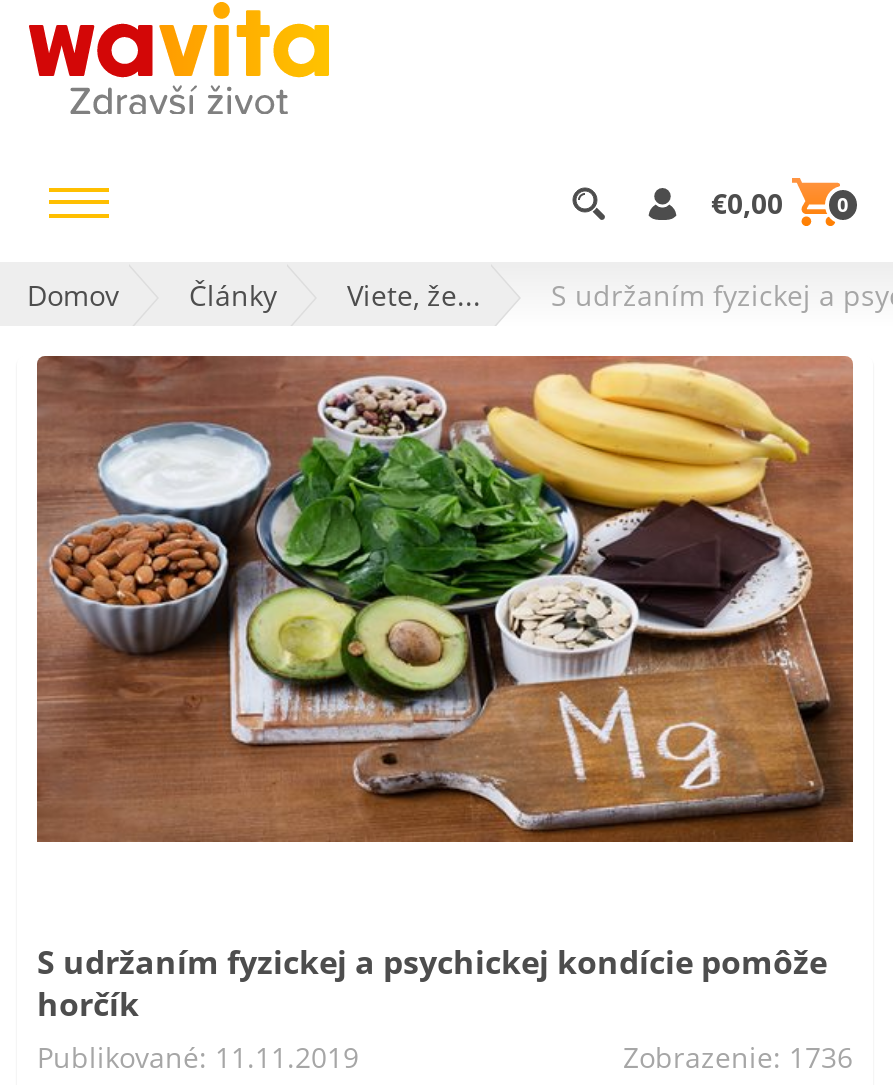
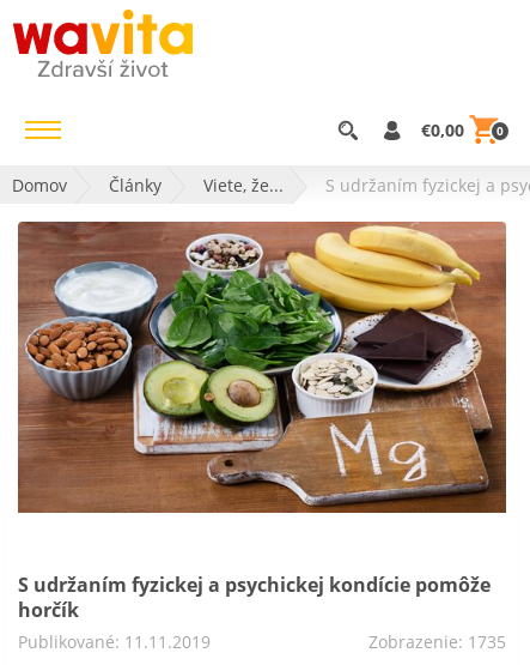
[623,1038,853,1076] Zobrazenie: 1736 -> [368,630,506,653] Zobrazenie: 1735

